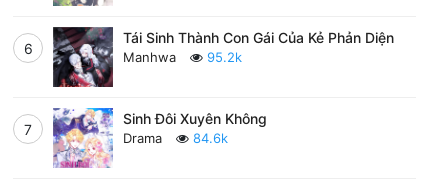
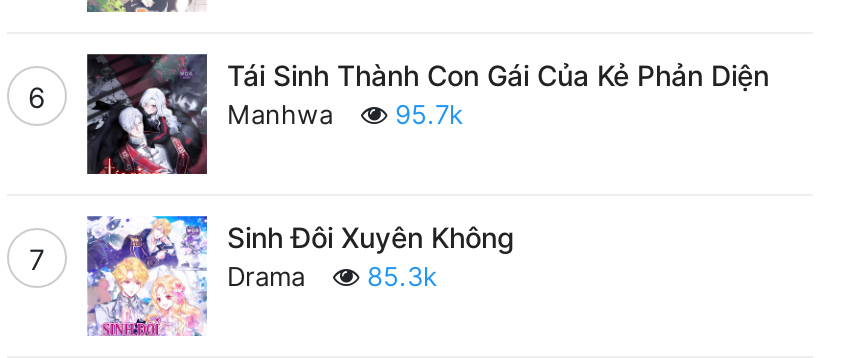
[123,49,242,65] Manhwa 95.2k -> [227,99,463,131] Manhwa 95.7k
[123,130,228,146] Drama 84.6k -> [227,261,437,293] Drama 85.3k

